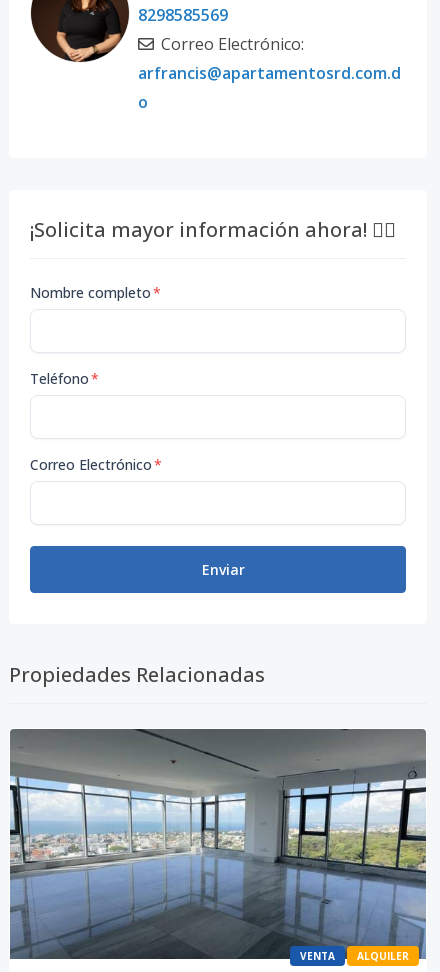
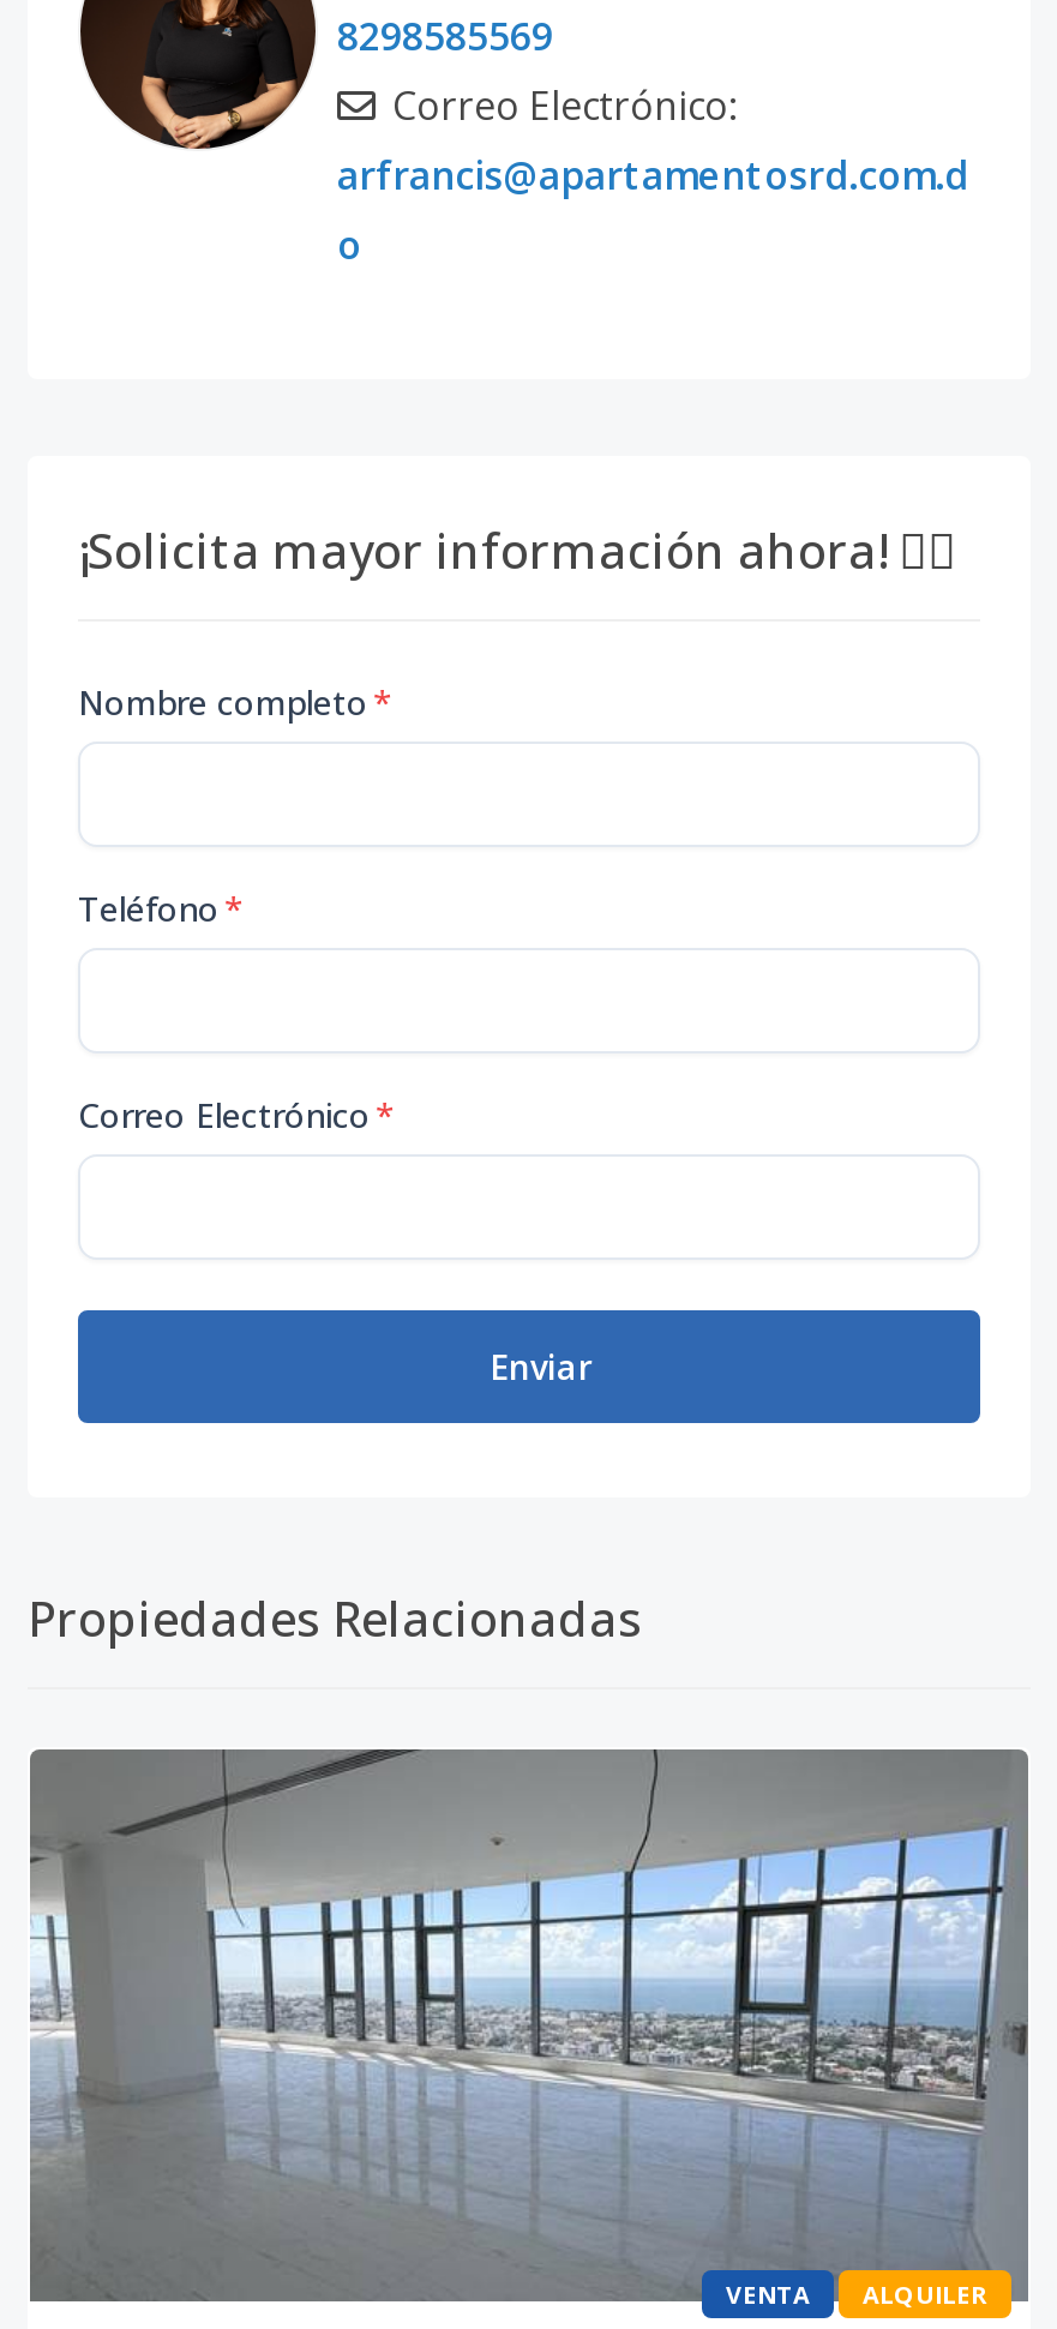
[10,729,426,959] [image] -> [30,1749,1031,2301] [image]

